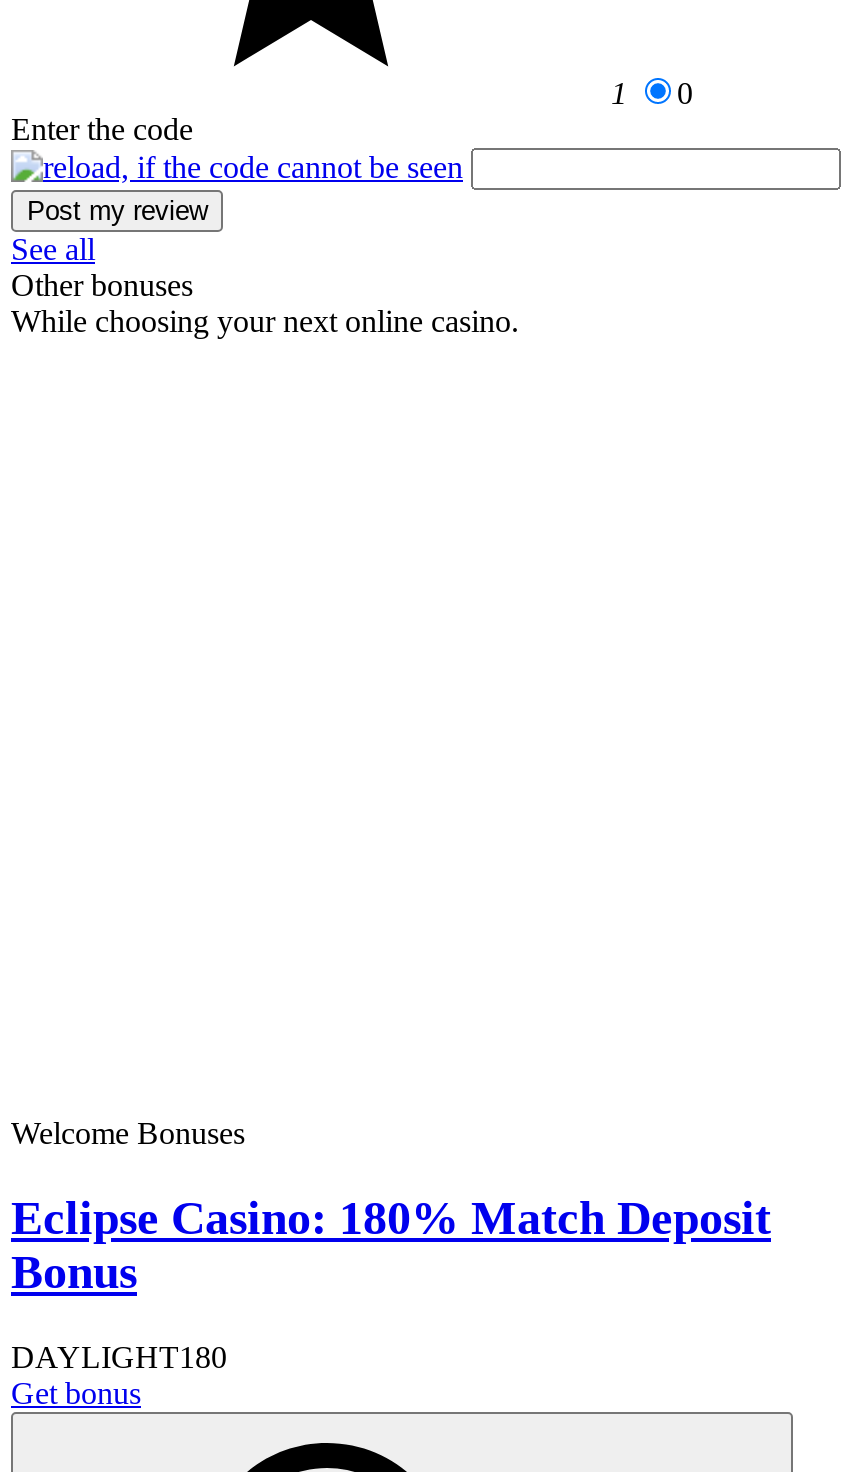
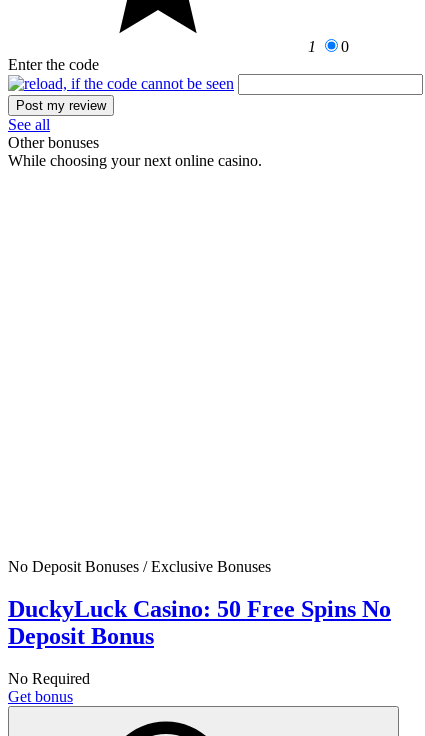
[11,1115,245,1149] Welcome Bonuses -> [8,558,271,575] No Deposit Bonuses / Exclusive Bonuses
[11,1191,771,1297] Eclipse Casino: 180% Match Deposit | Bonus -> [8,596,391,649] DuckyLuck Casino: 50 Free Spins No | Deposit Bonus
[11,1339,227,1373] DAYLIGHT180 -> [8,669,90,686] No Required

